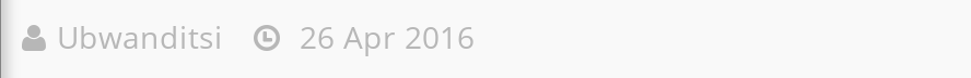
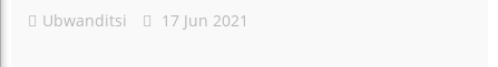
[57,18,475,59] Ubwanditsi 26 Apr 2016 -> [42,9,248,30] Ubwanditsi 17 Jun 2021

